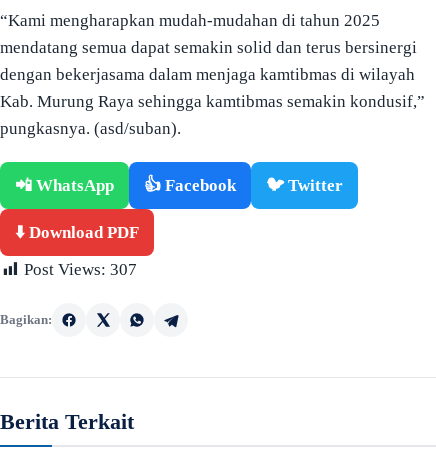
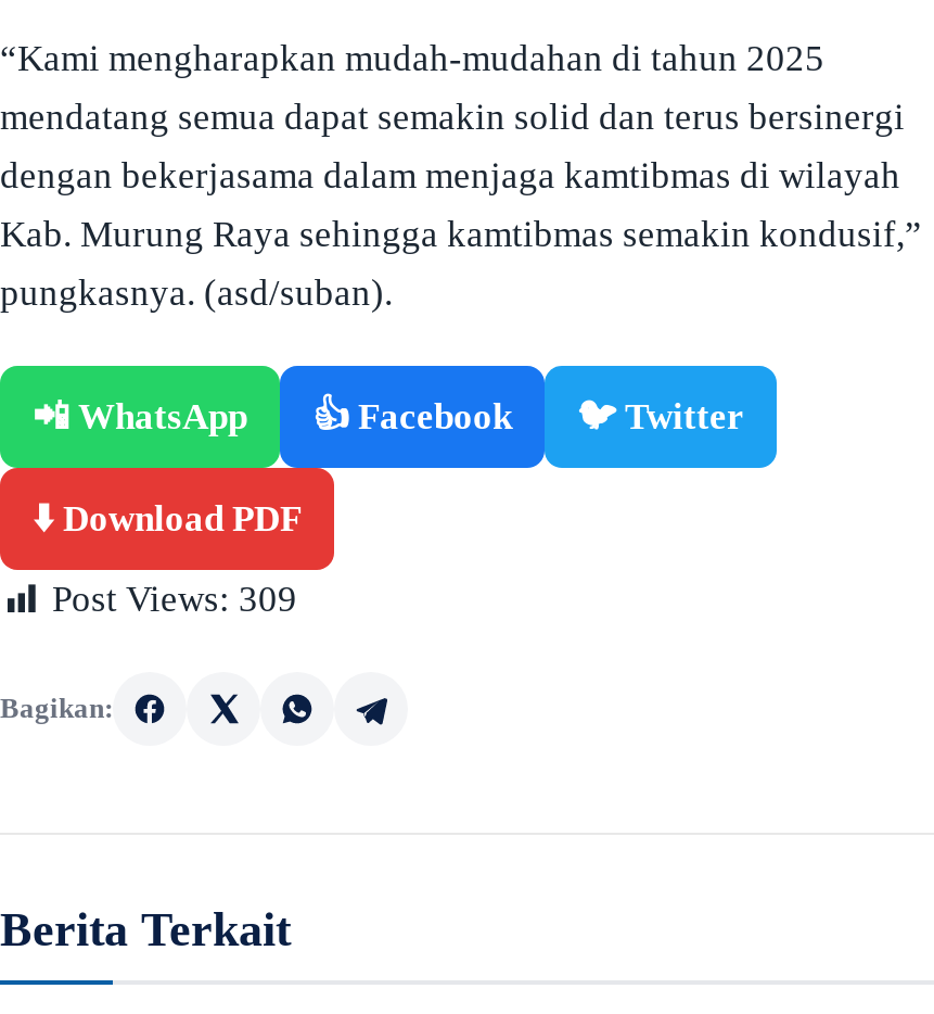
[24,260,137,279] Post Views: 307 -> [52,579,297,620] Post Views: 309

